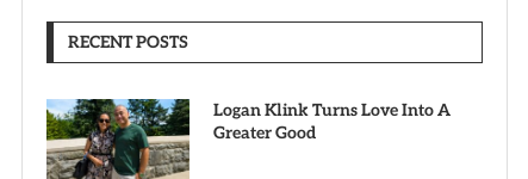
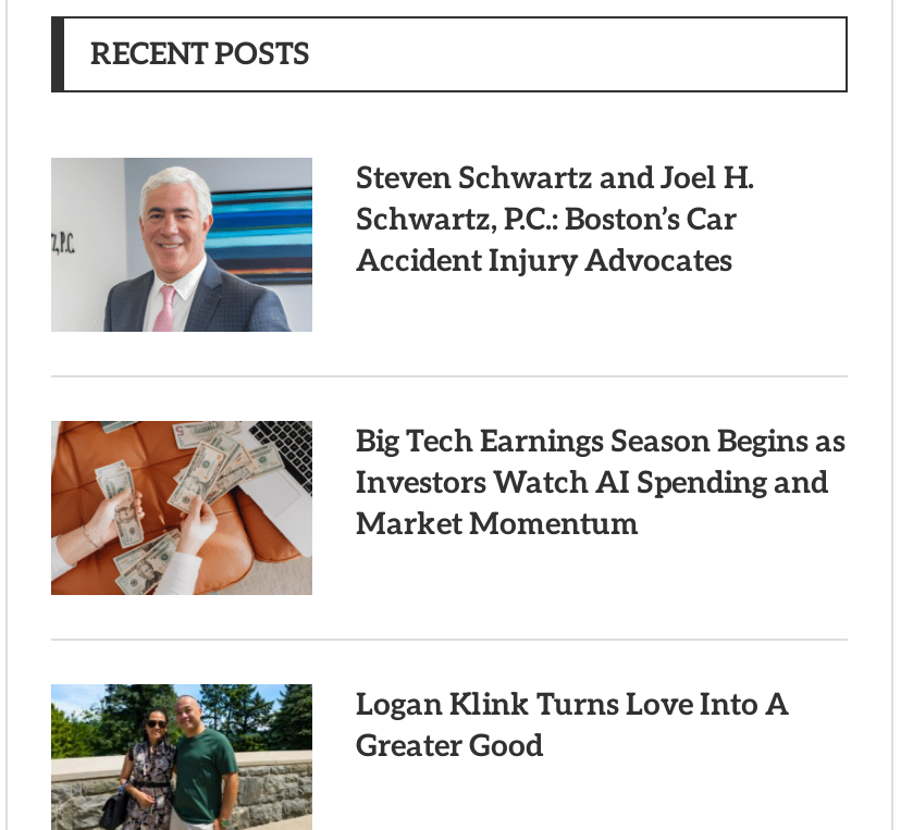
none -> [49,419,846,619] [image] | Big Tech Earnings Season Begins as | Investors Watch AI Spending and | Market Momentum
none -> [51,158,754,334] [image] | Steven Schwartz and Joel H. | Schwartz, P.C.: Boston’s Car | Accident Injury Advocates

